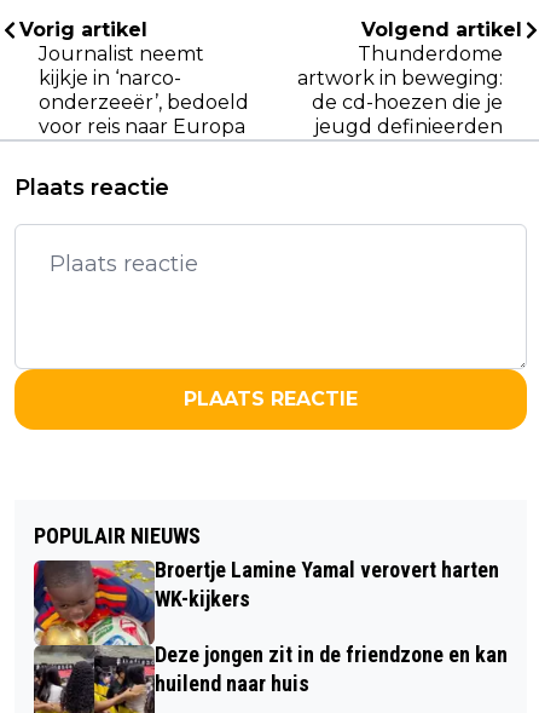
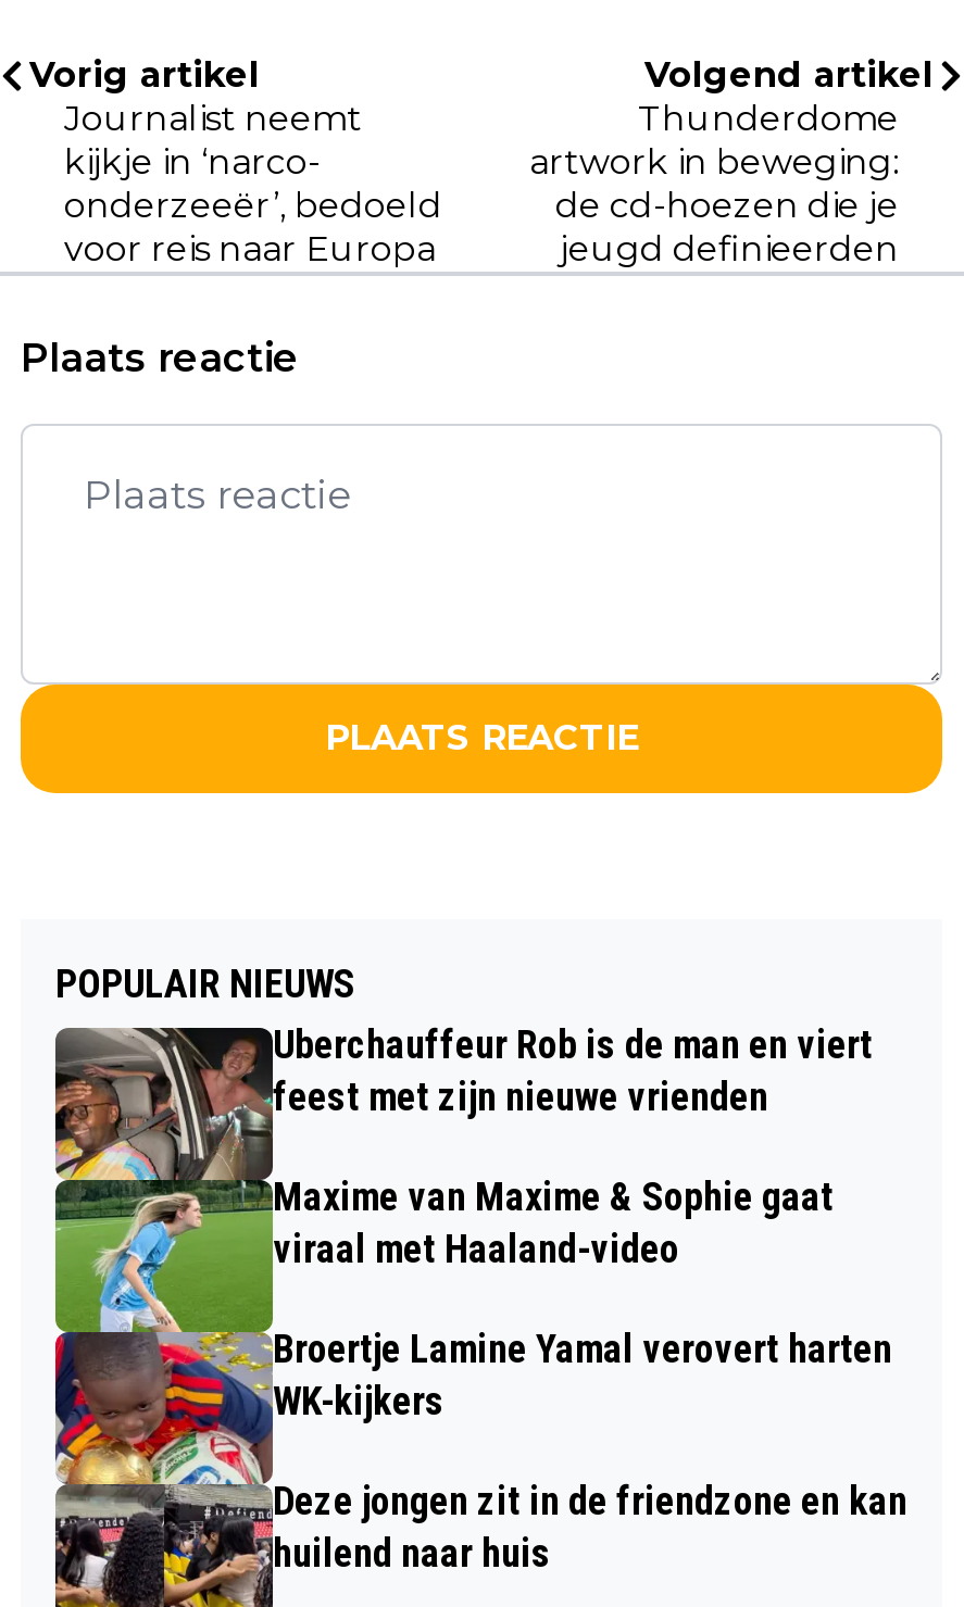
none -> [53,1022,873,1335] [image] | Uberchauffeur Rob is de man en viert | feest met zijn nieuwe vrienden | Maxime van Maxime & Sophie gaat | viraal met Haaland-video

